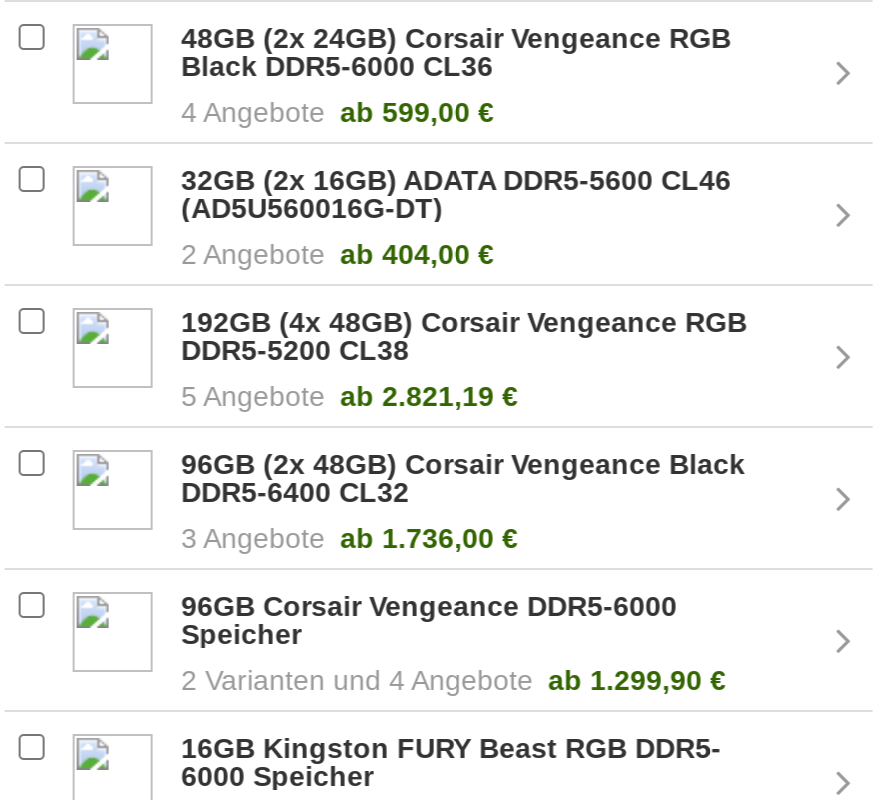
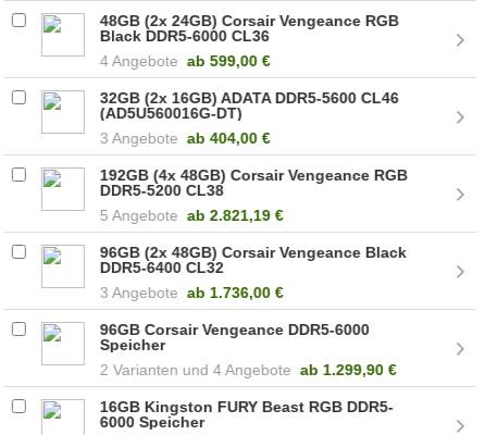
[181,238,494,270] 2 Angebote ab 404,00 € -> [100,129,270,147] 3 Angebote ab 404,00 €

